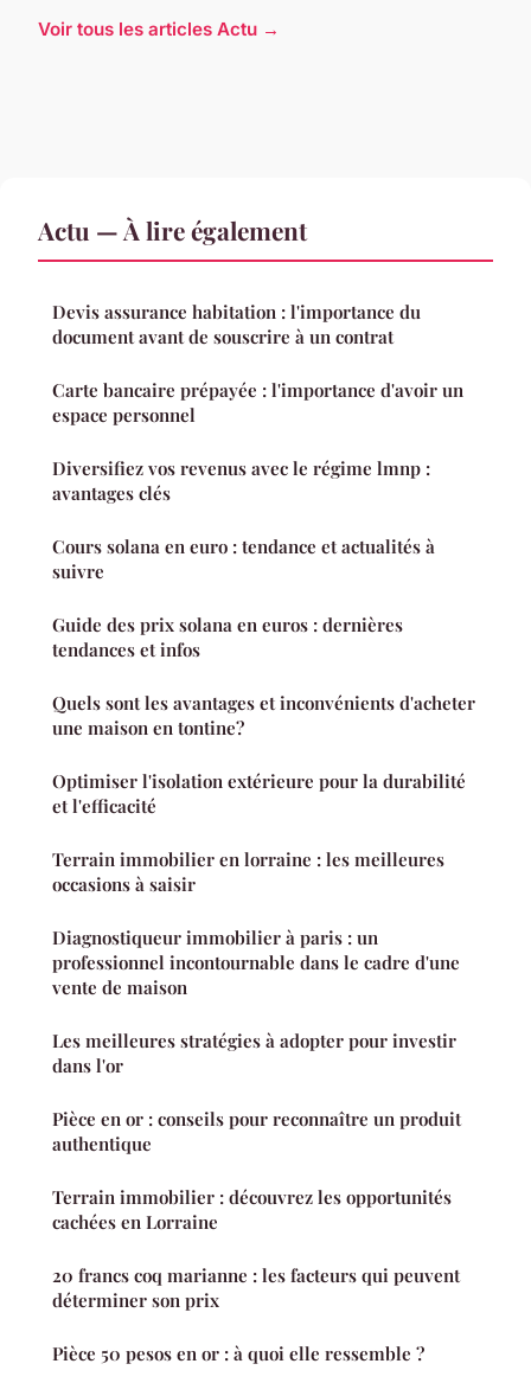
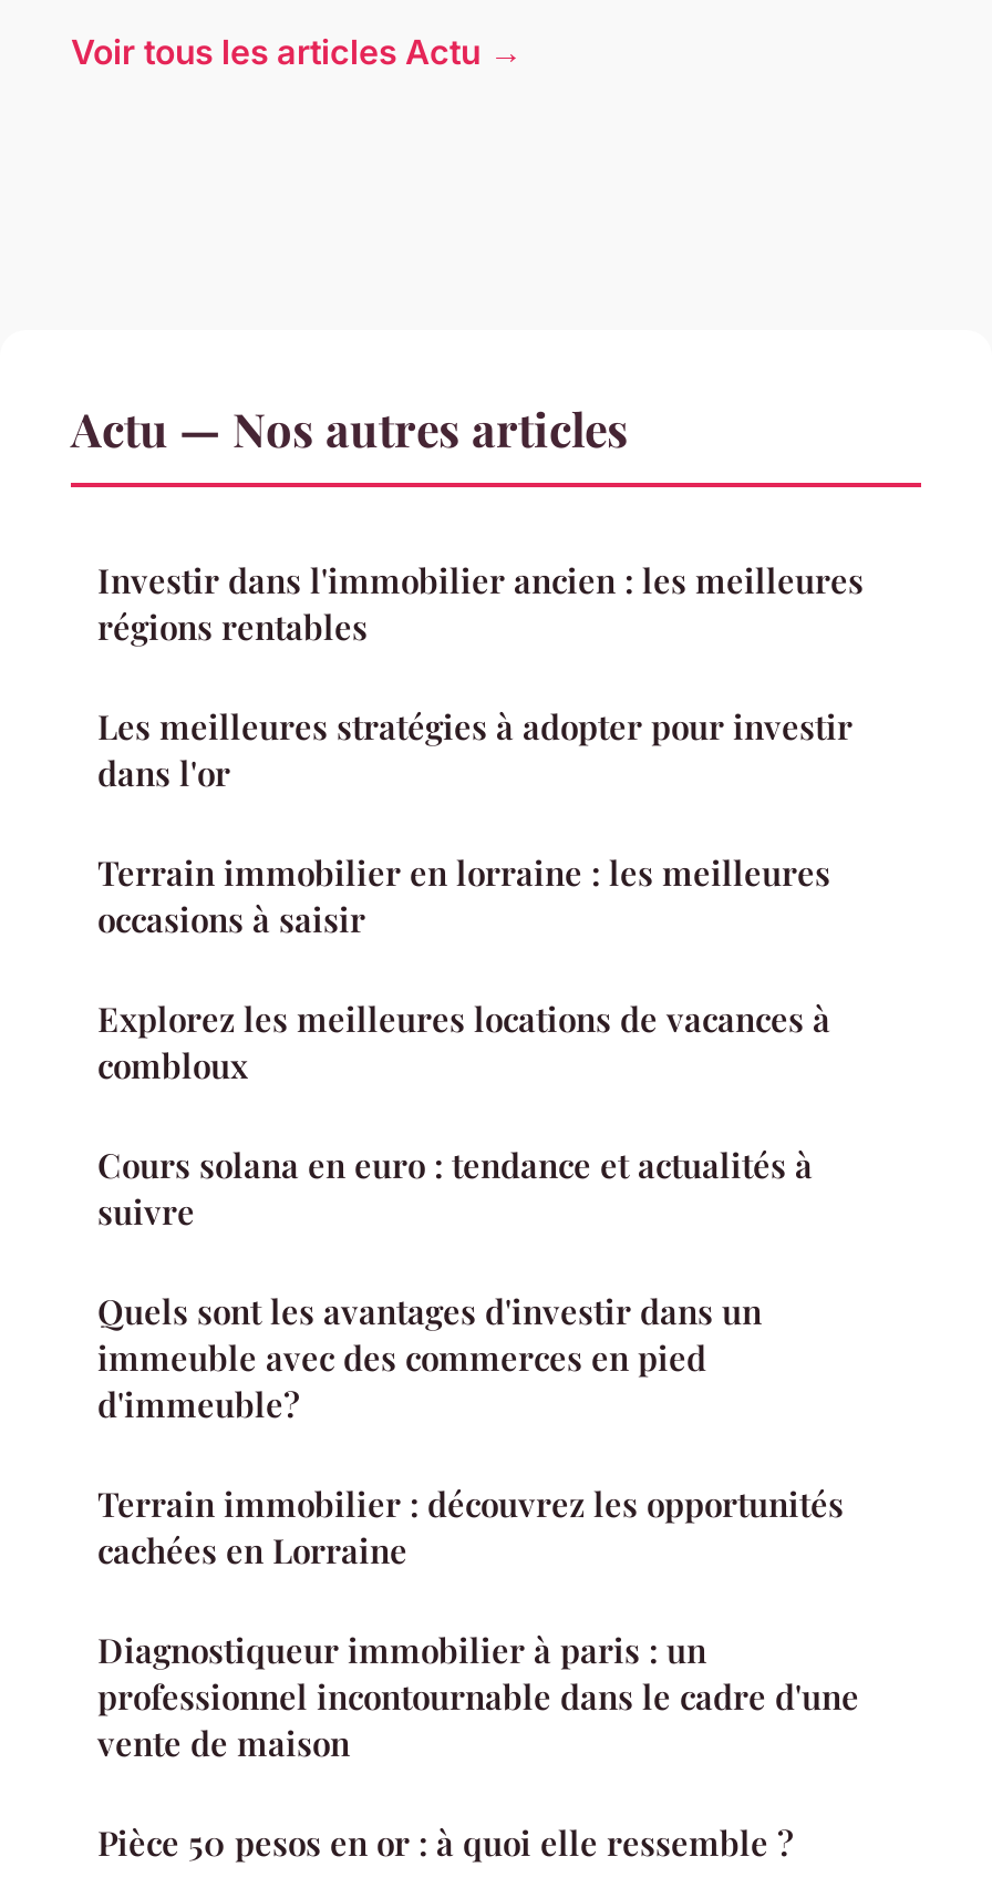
[38,213,463,504] Actu — À lire également | Devis assurance habitation : l'importance du | document avant de souscrire à un contrat | Carte bancaire prépayée : l'importance d'avoir un | espace personnel | Diversifiez vos revenus avec le régime lmnp : | avantages clés -> [71,396,864,1087] Actu — Nos autres articles | Investir dans l'immobilier ancien : les meilleures | régions rentables | Explorez les meilleures locations de vacances à | combloux
moved [52,534,435,583] -> [97,1142,813,1233]: Cours solana en euro : tendance et actualités à | suivre
[52,612,475,817] Guide des prix solana en euros : dernières | tendances et infos | Quels sont les avantages et inconvénients d'acheter | une maison en tontine? | Optimiser l'isolation extérieure pour la durabilité | et l'efficacité -> [97,1288,762,1425] Quels sont les avantages d'investir dans un | immeuble avec des commerces en pied | d'immeuble?
moved [52,847,444,895] -> [97,850,830,940]: Terrain immobilier en lorraine : les meilleures | occasions à saisir
moved [52,1028,456,1077] -> [97,703,852,794]: Les meilleures stratégies à adopter pour investir | dans l'or
[52,1106,461,1311] Pièce en or : conseils pour reconnaître un produit | authentique | 20 francs coq marianne : les facteurs qui peuvent | déterminer son prix -> none
moved [52,1185,452,1233] -> [97,1481,844,1572]: Terrain immobilier : découvrez les opportunités | cachées en Lorraine

